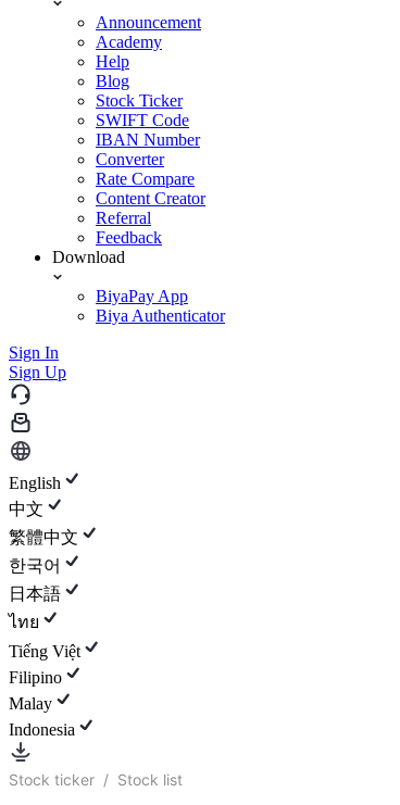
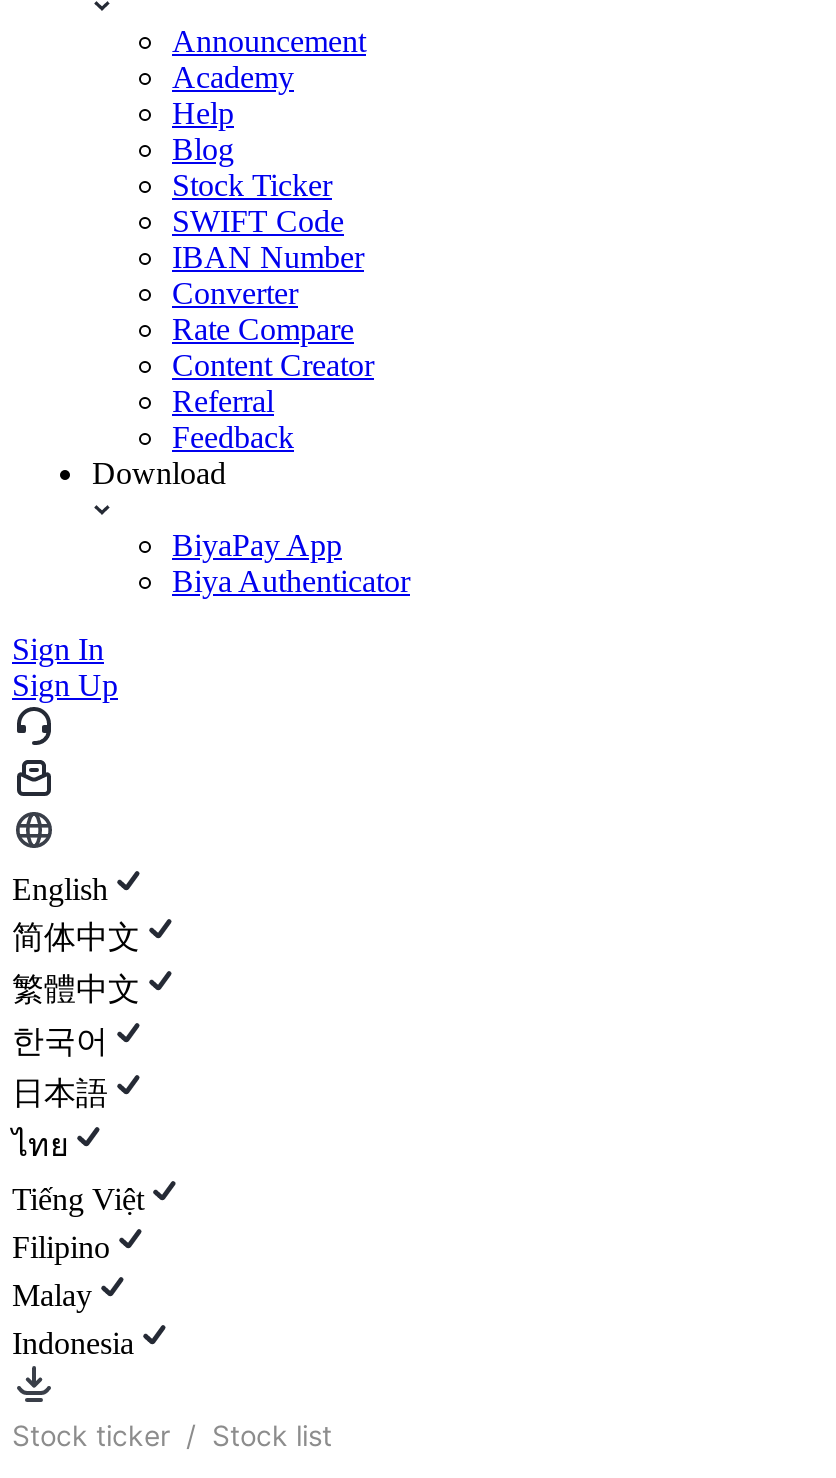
[9,500,43,518] 中文 -> [12,920,140,954] 简体中文

